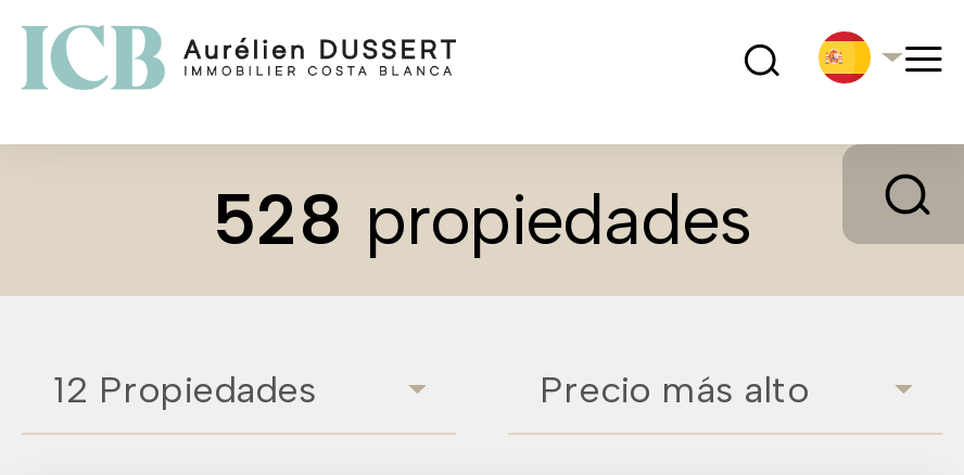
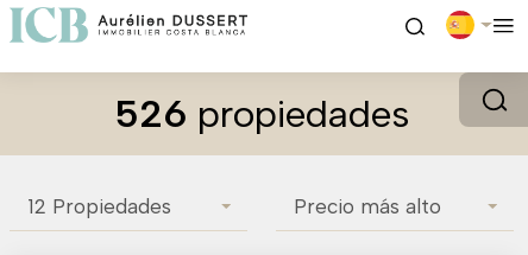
[213,179,751,261] 528 propiedades -> [115,91,408,136] 526 propiedades

